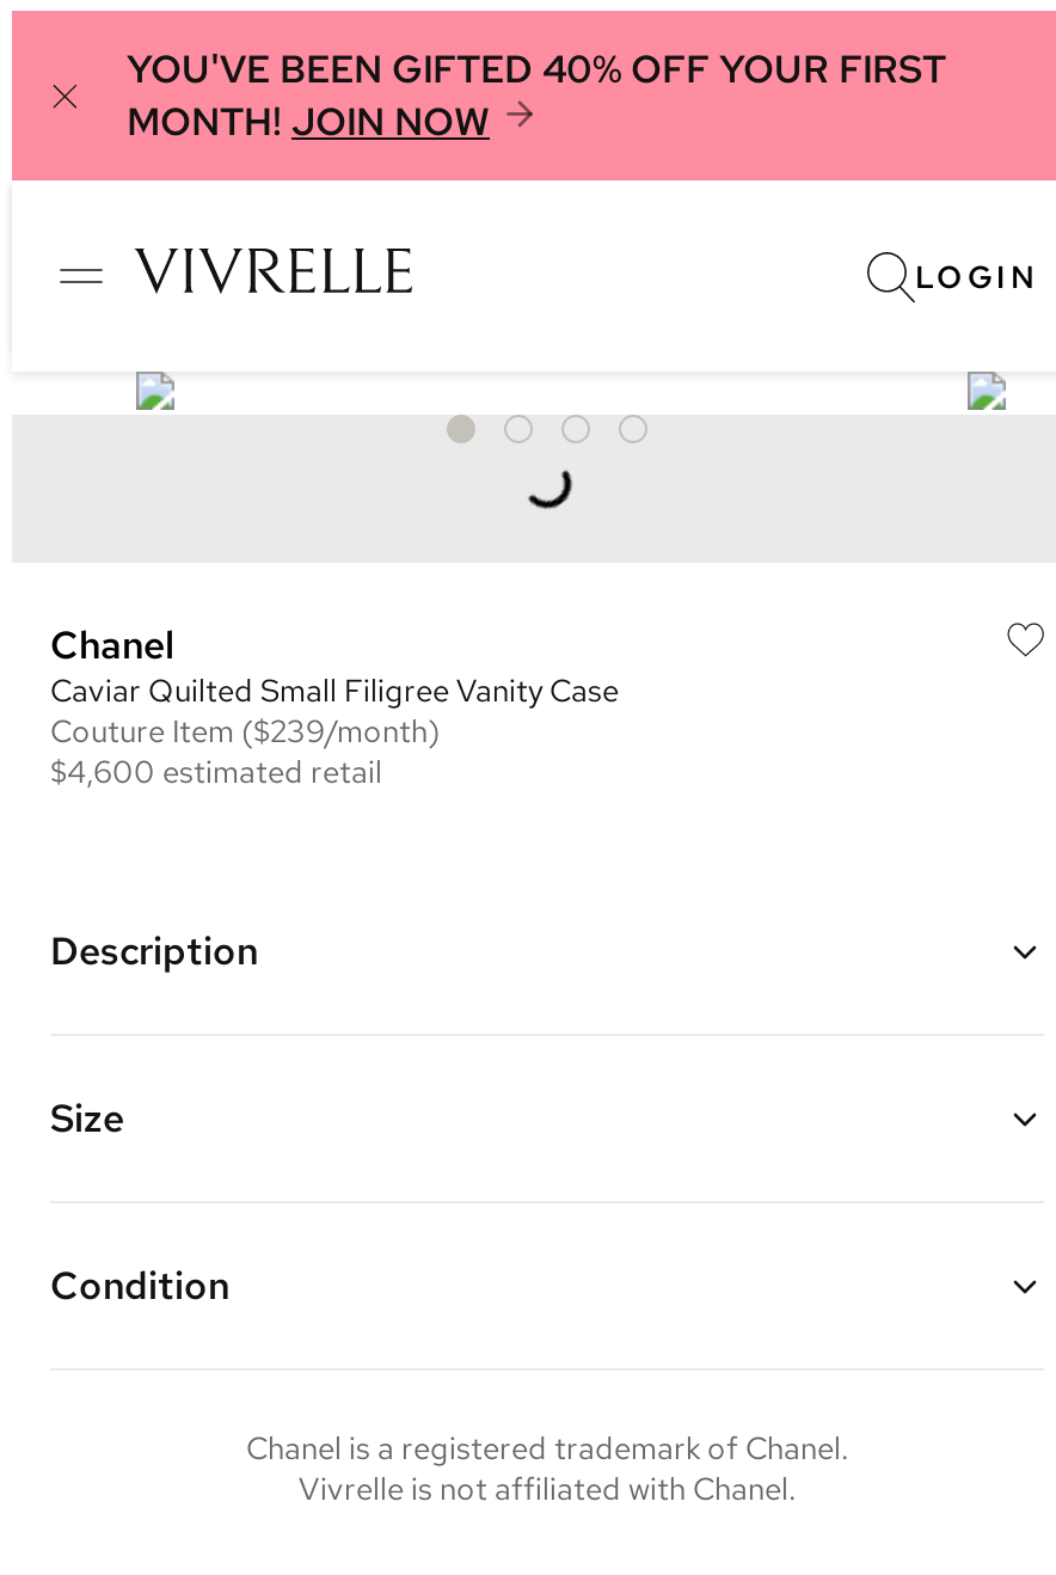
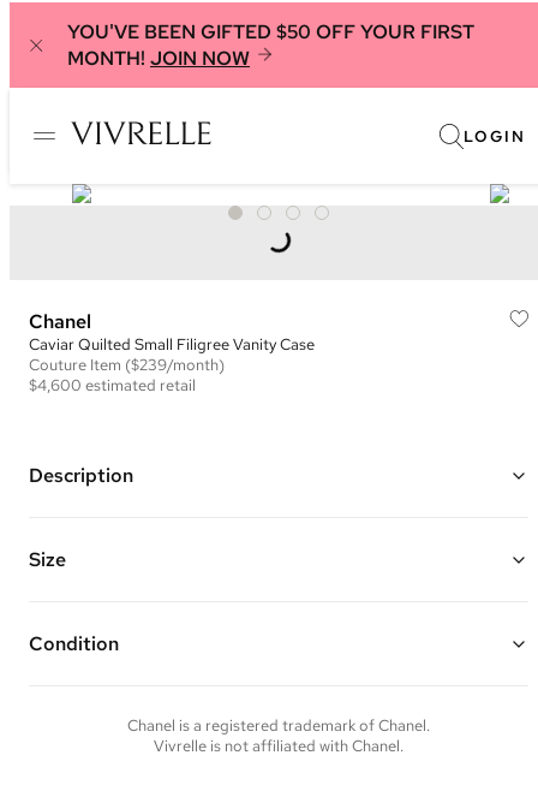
[127,44,946,94] YOU'VE BEEN GIFTED 40% OFF YOUR FIRST -> [67,19,474,44] YOU'VE BEEN GIFTED $50 OFF YOUR FIRST

